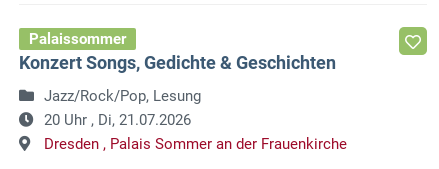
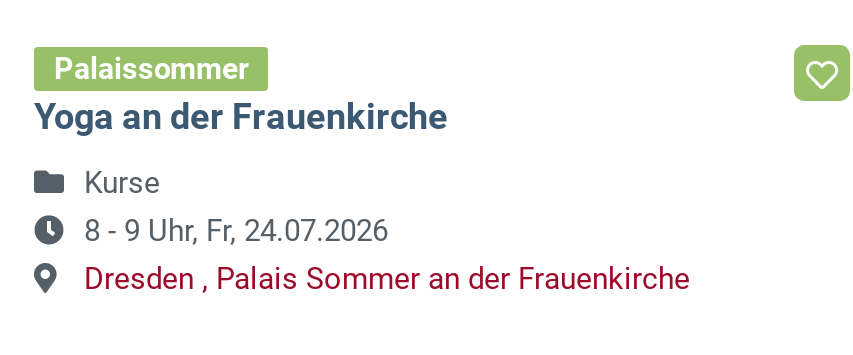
[19,52,336,73] Konzert Songs, Gedichte & Geschichten -> [34,96,448,138] Yoga an der Frauenkirche
[44,87,201,129] Jazz/Rock/Pop, Lesung | 20 Uhr , Di, 21.07.2026 -> [84,166,388,250] Kurse | 8 - 9 Uhr, Fr, 24.07.2026

